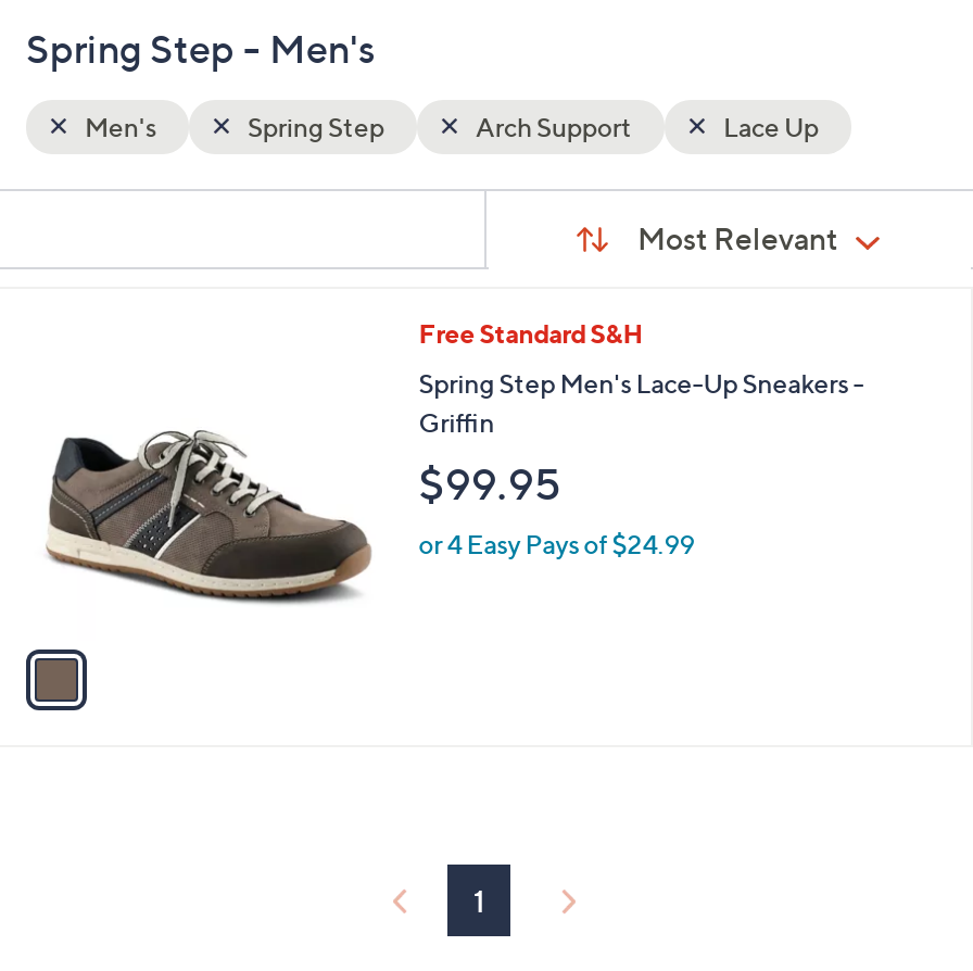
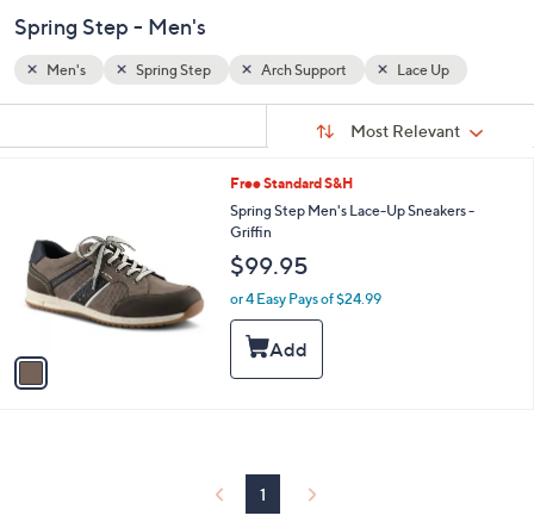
none -> [229,318,324,380] [image]

